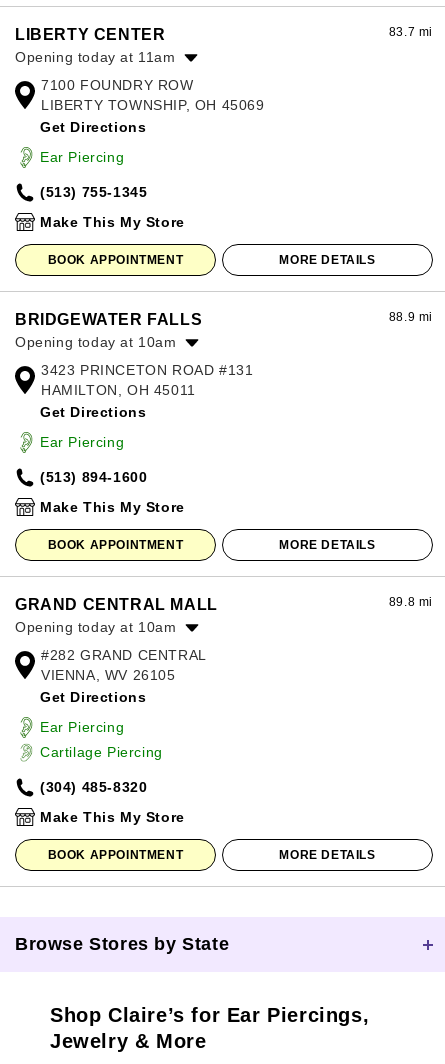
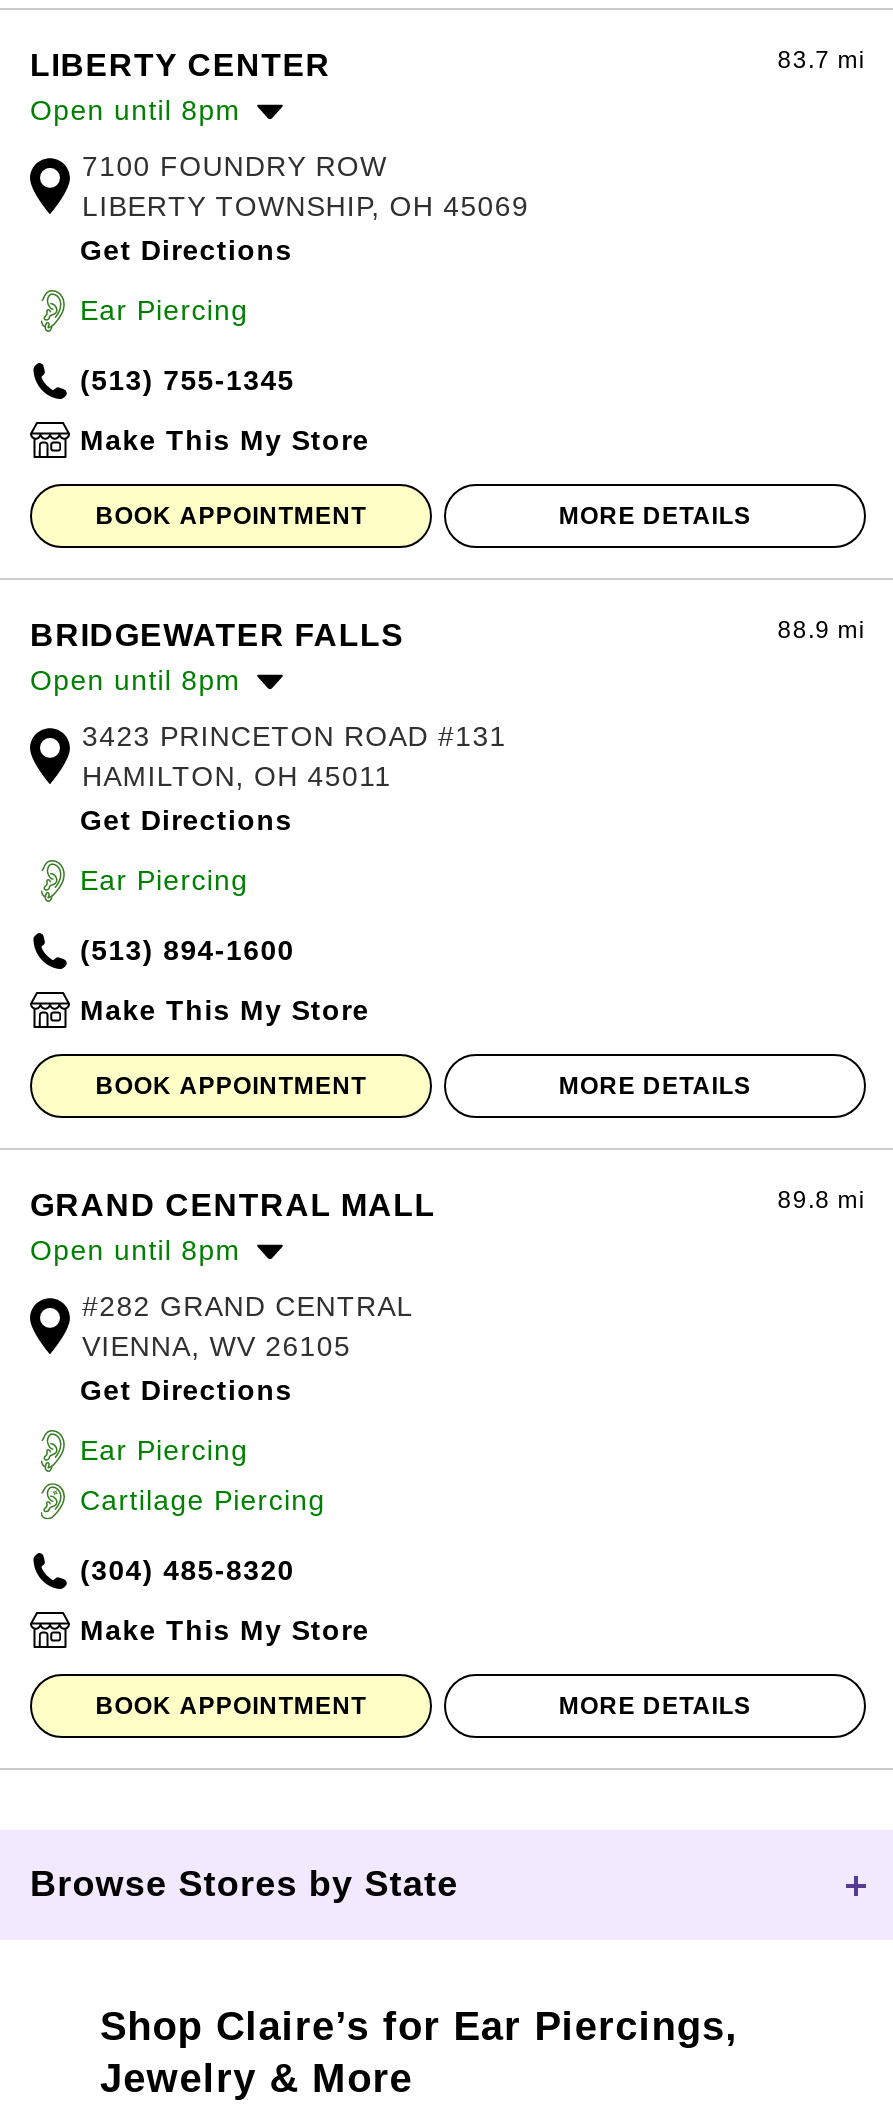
[15,49,176,65] Opening today at 11am -> [30,95,241,127] Open until 8pm
[15,334,177,350] Opening today at 10am -> [30,665,241,697] Open until 8pm
[15,619,177,635] Opening today at 10am -> [30,1235,241,1267] Open until 8pm

